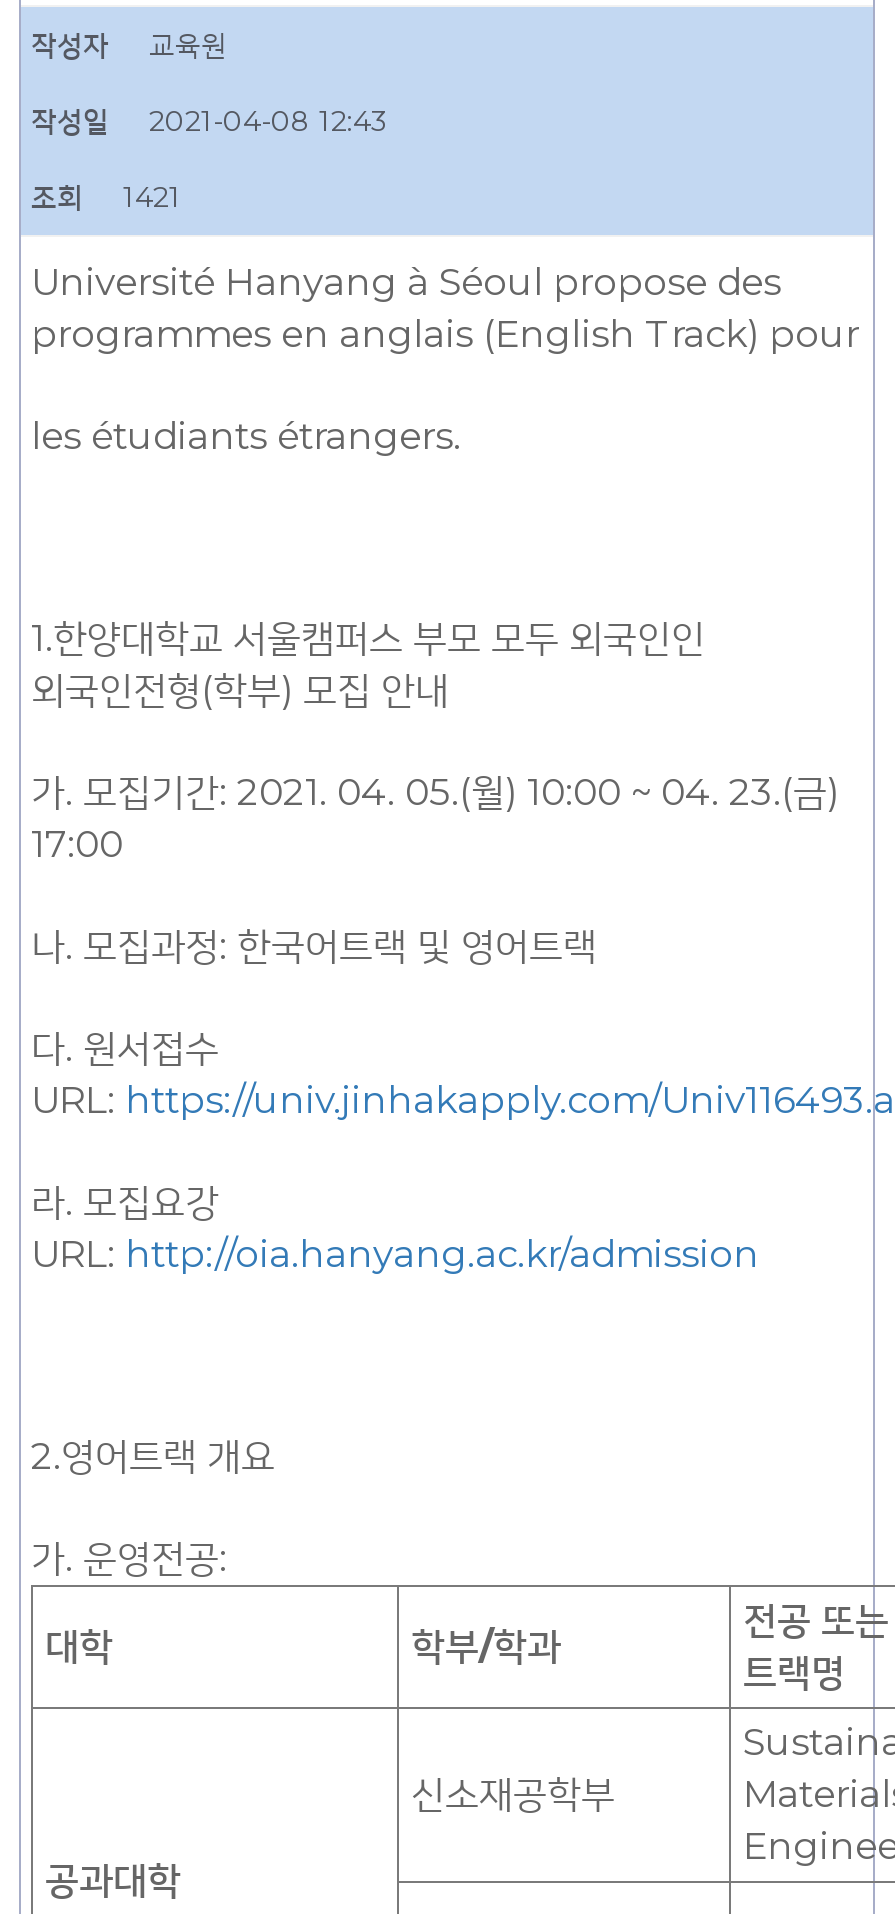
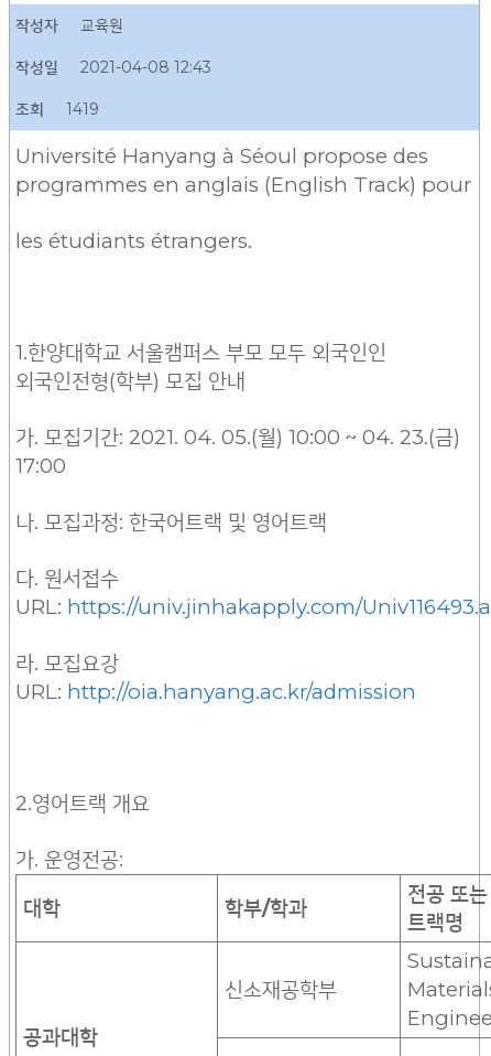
[31,179,181,215] 조회 1421 -> [15,99,99,119] 조회 1419

